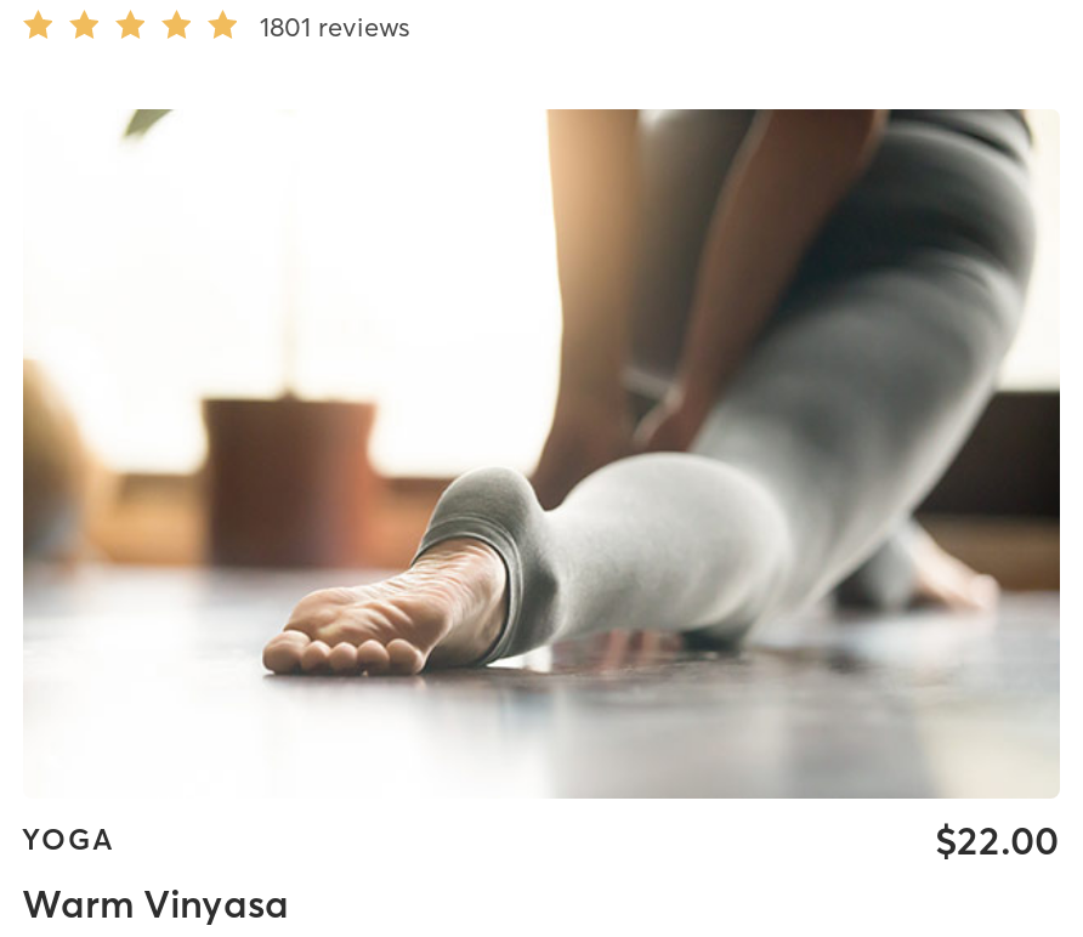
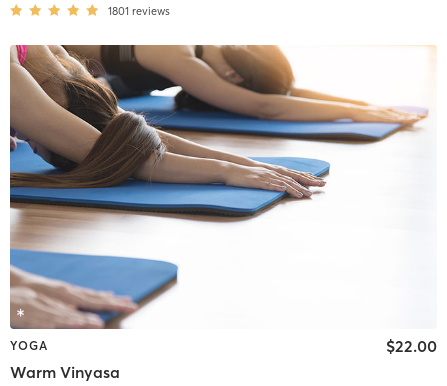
[21,107,1062,801] [image] -> [9,44,437,330] [image]

